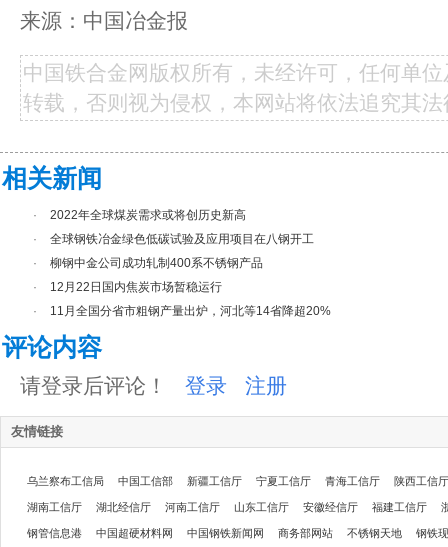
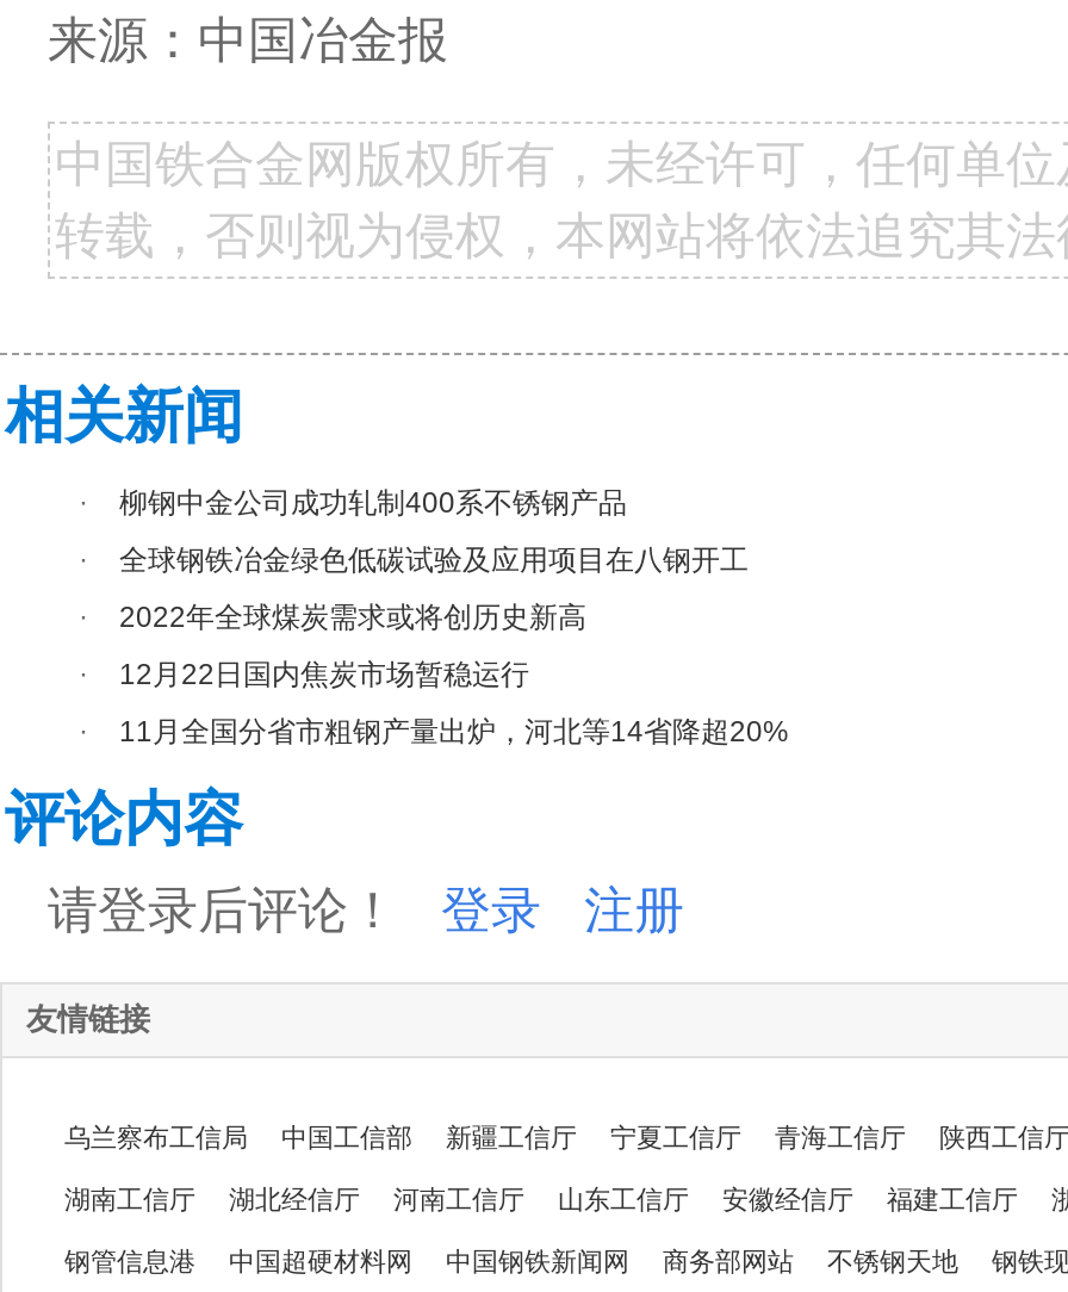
moved [50,208,246,222] -> [119,601,586,634]: 2022年全球煤炭需求或将创历史新高
moved [50,256,263,270] -> [119,486,627,520]: 柳钢中金公司成功轧制400系不锈钢产品

